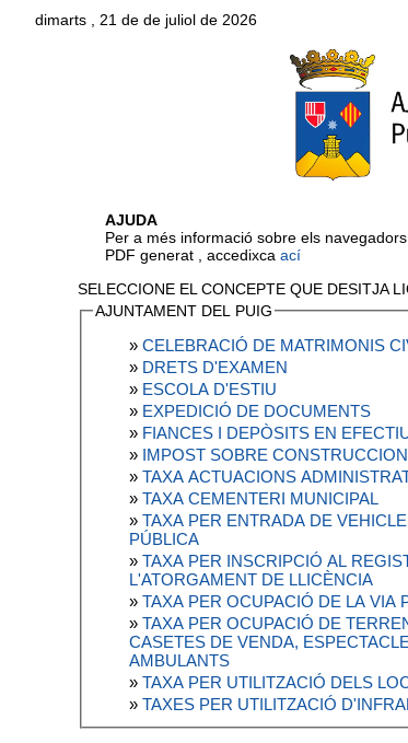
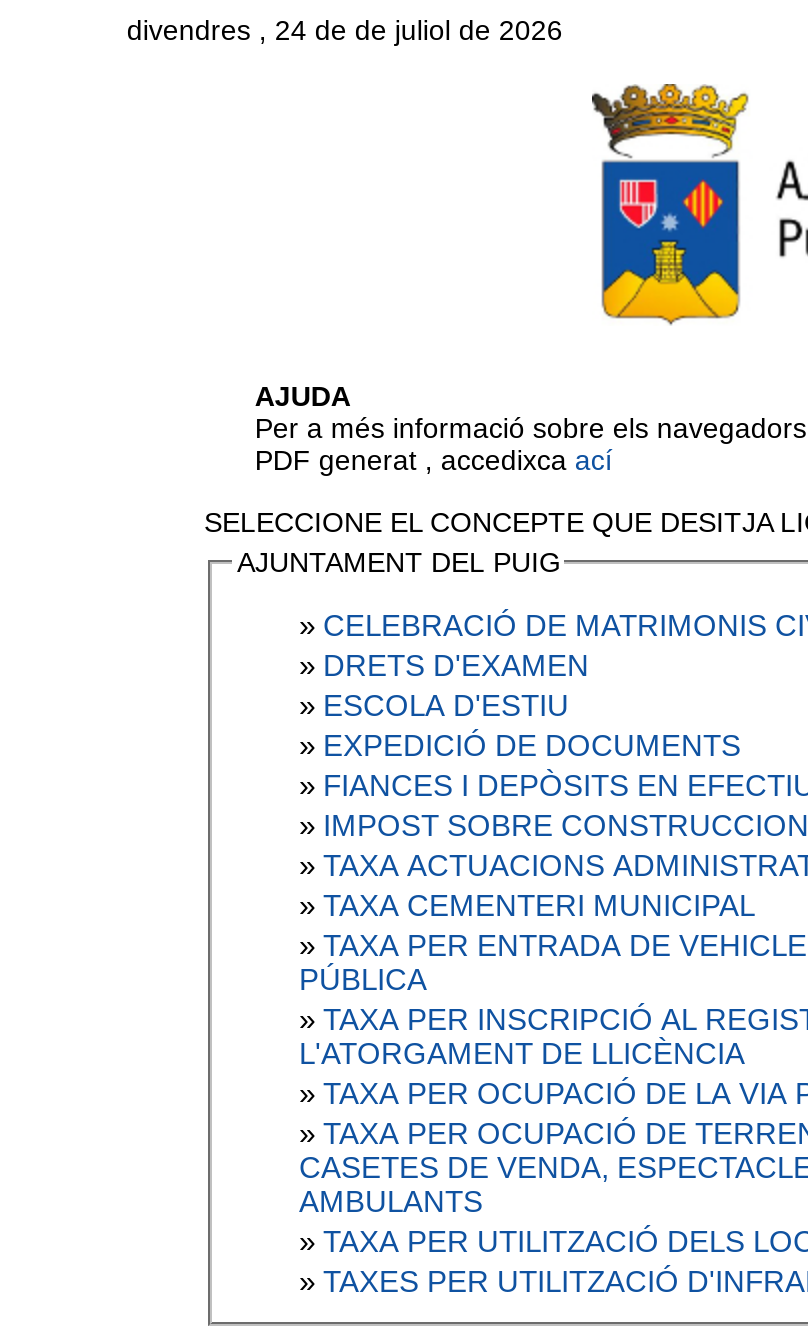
[35,11,257,28] dimarts , 21 de de juliol de 2026 -> [127,14,563,46] divendres , 24 de de juliol de 2026

